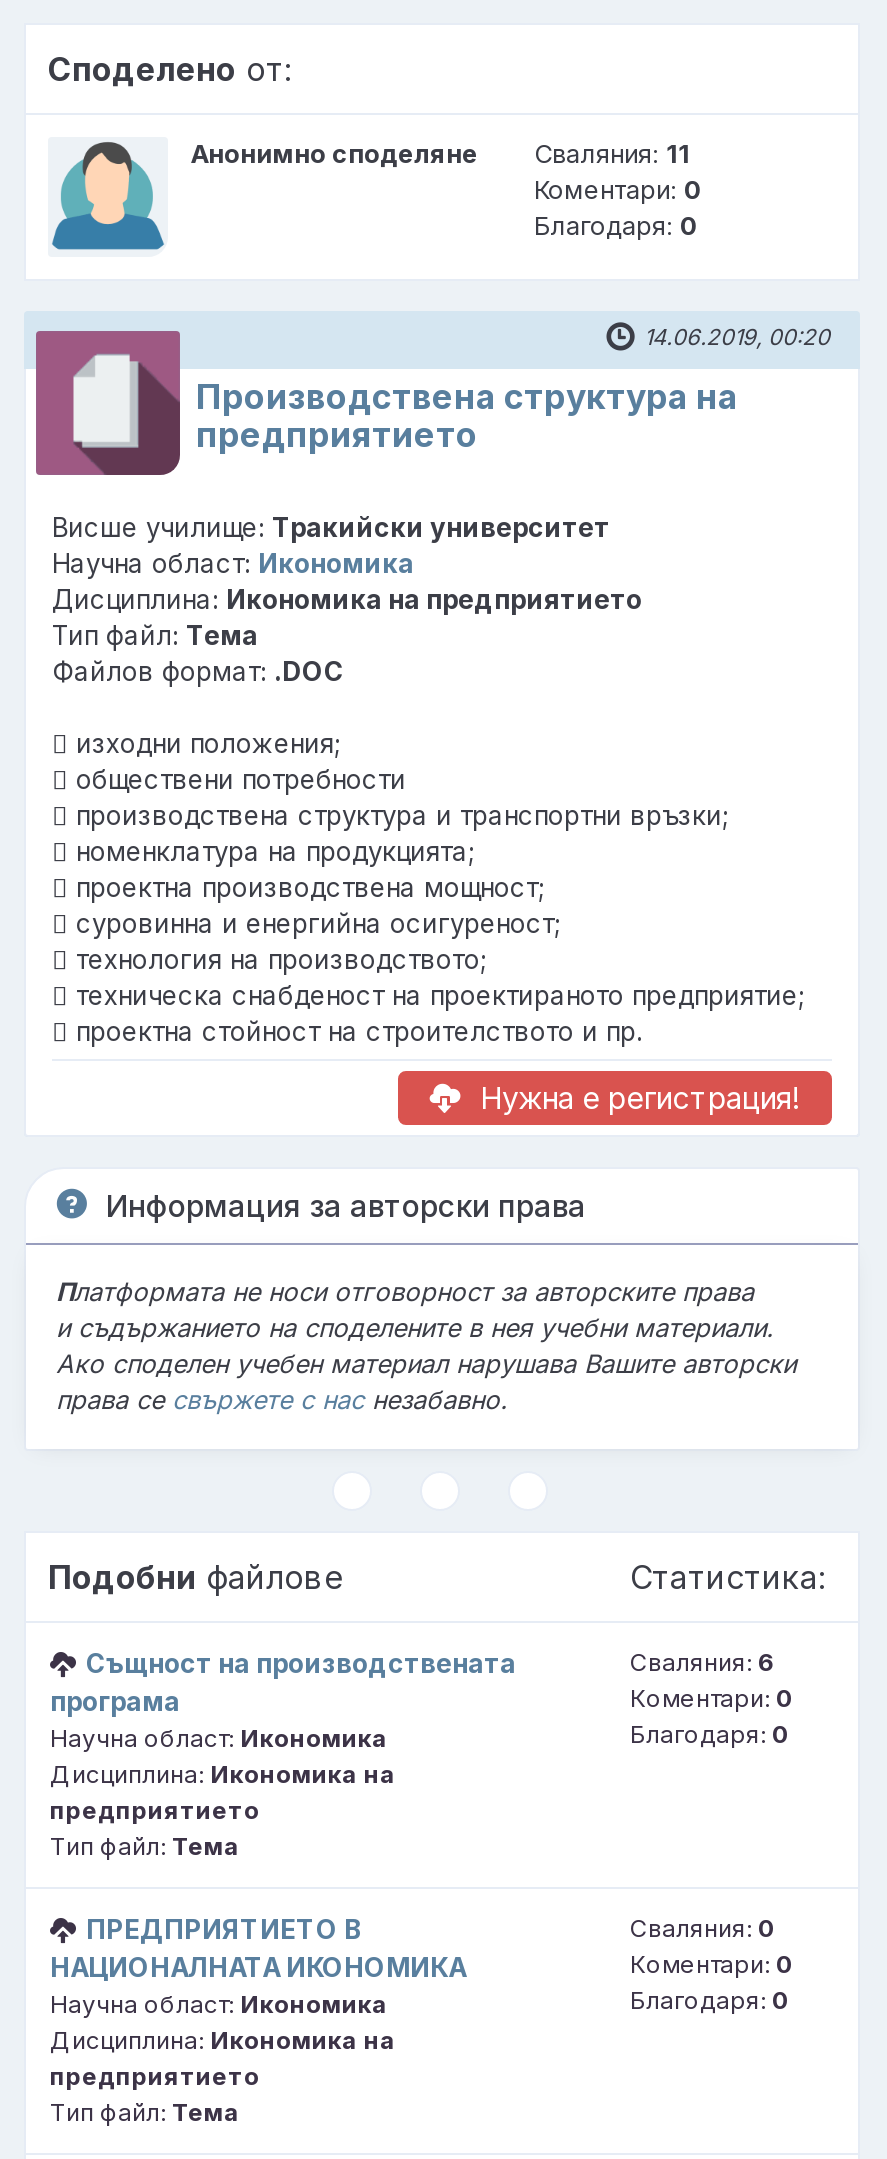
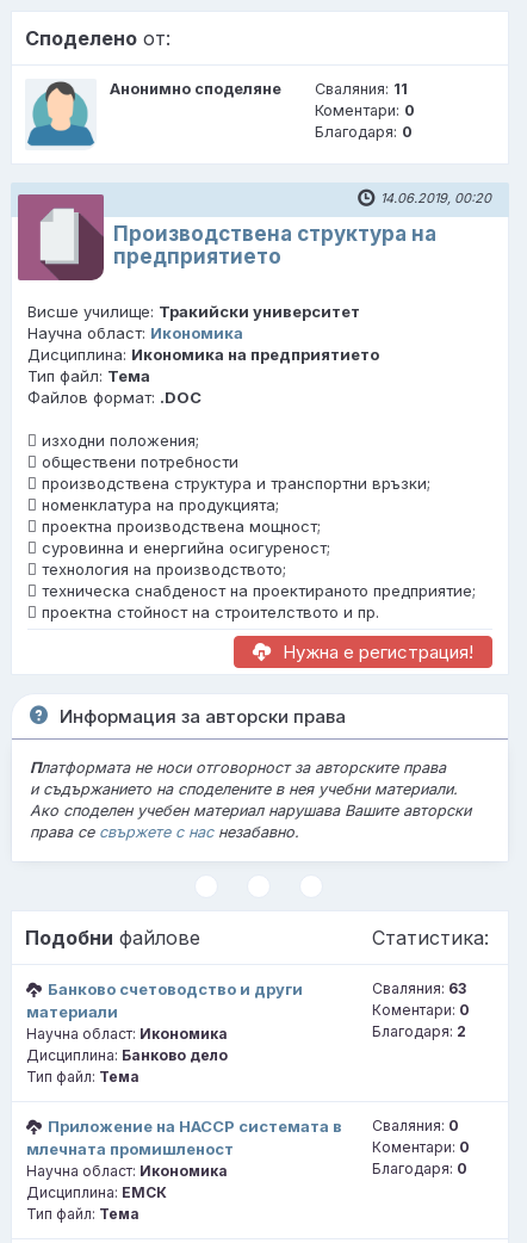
[50,1648,516,1718] Същност на производствената | програма -> [26,980,303,1021] Банково счетоводство и други | материали
[630,1648,774,1678] Сваляния: 6 -> [372,980,466,998] Сваляния: 63
[630,1720,790,1750] Благодаря: 0 -> [372,1023,466,1041] Благодаря: 2
[50,1760,396,1826] Дисциплина: Икономика на | предприятието -> [26,1047,228,1064] Дисциплина: Банково дело
[50,1914,466,1984] ПРЕДПРИЯТИЕТО В | НАЦИОНАЛНАТА ИКОНОМИКА -> [26,1117,342,1159] Приложение на НАССР системата в | млечната промишленост
[50,2026,396,2092] Дисциплина: Икономика на | предприятието -> [26,1184,167,1202] Дисциплина: ЕМСК

